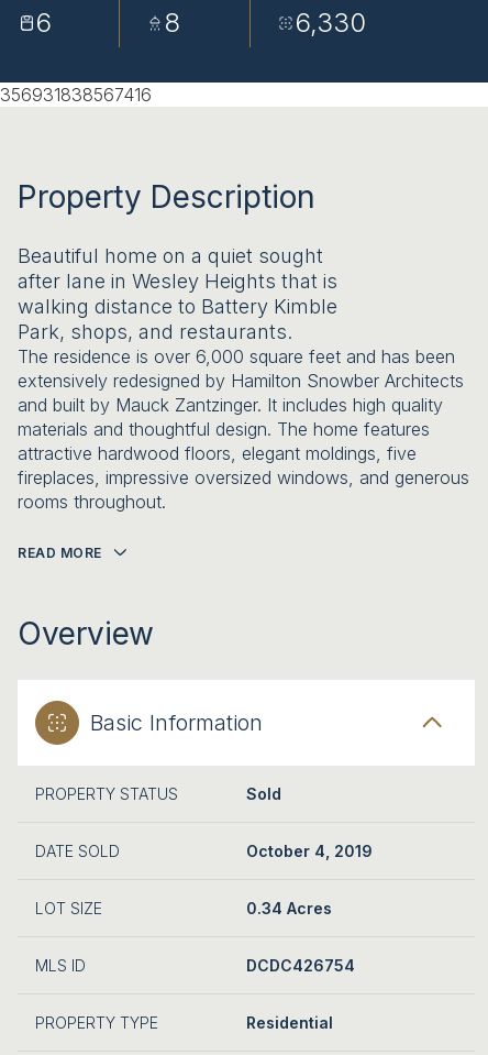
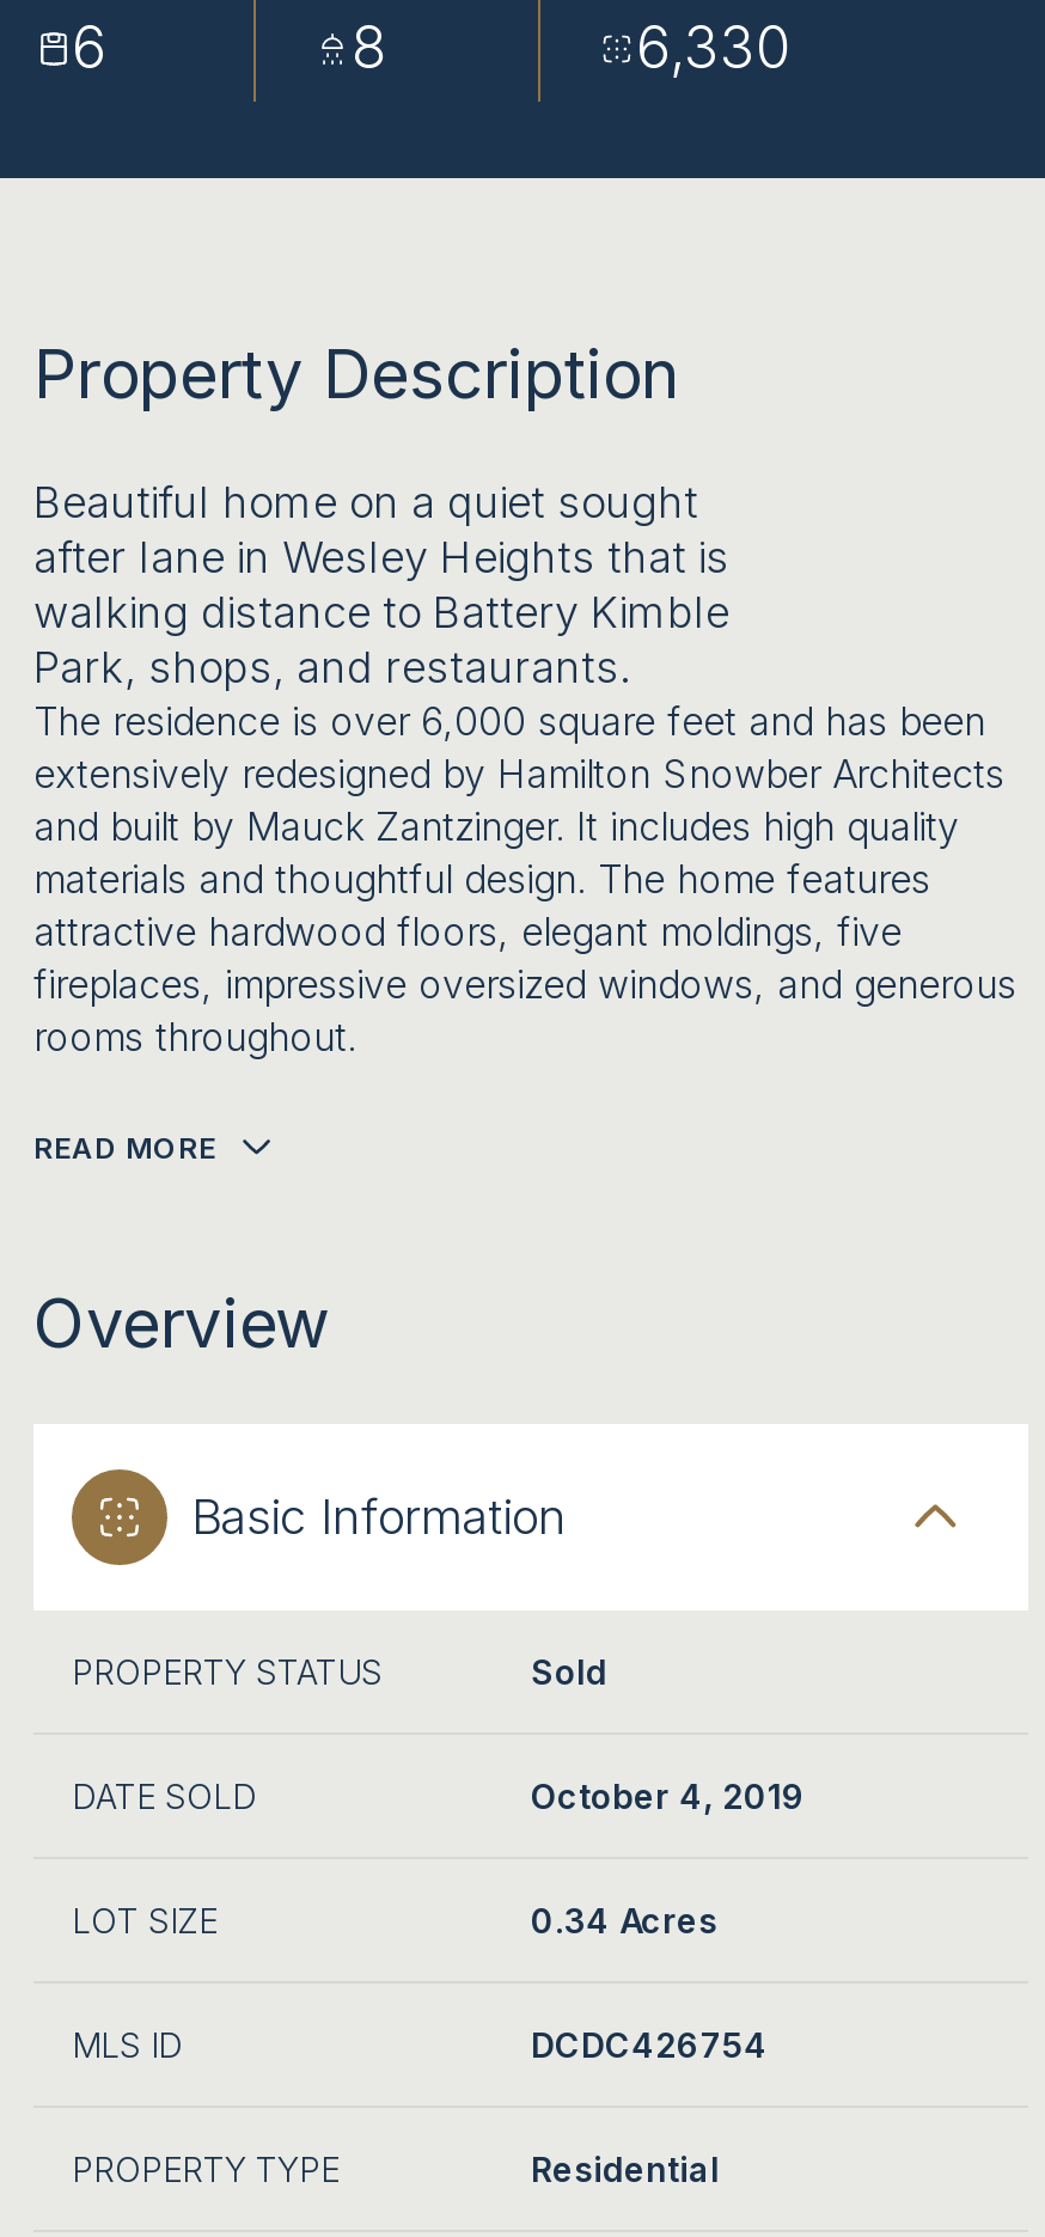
[0,84,152,106] 356931838567416 -> none

